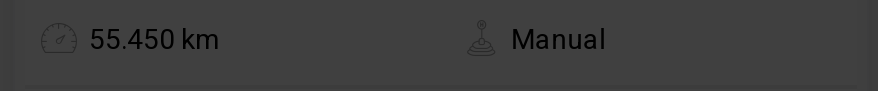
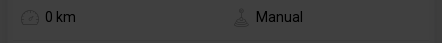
[89,22,221,54] 55.450 km -> [45,9,76,25] 0 km

